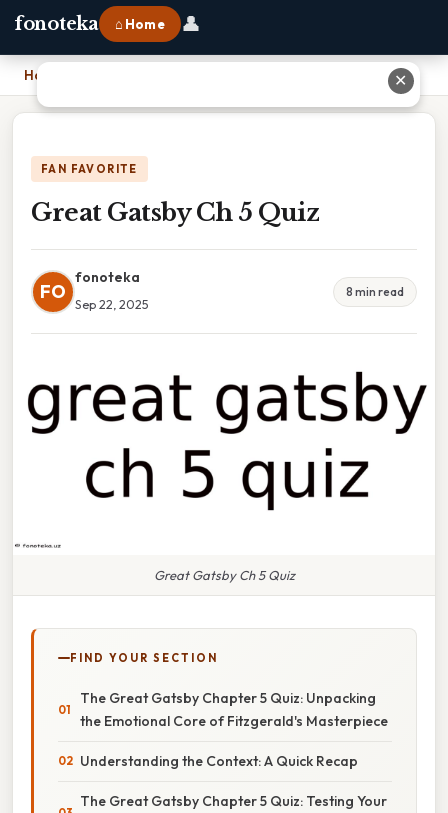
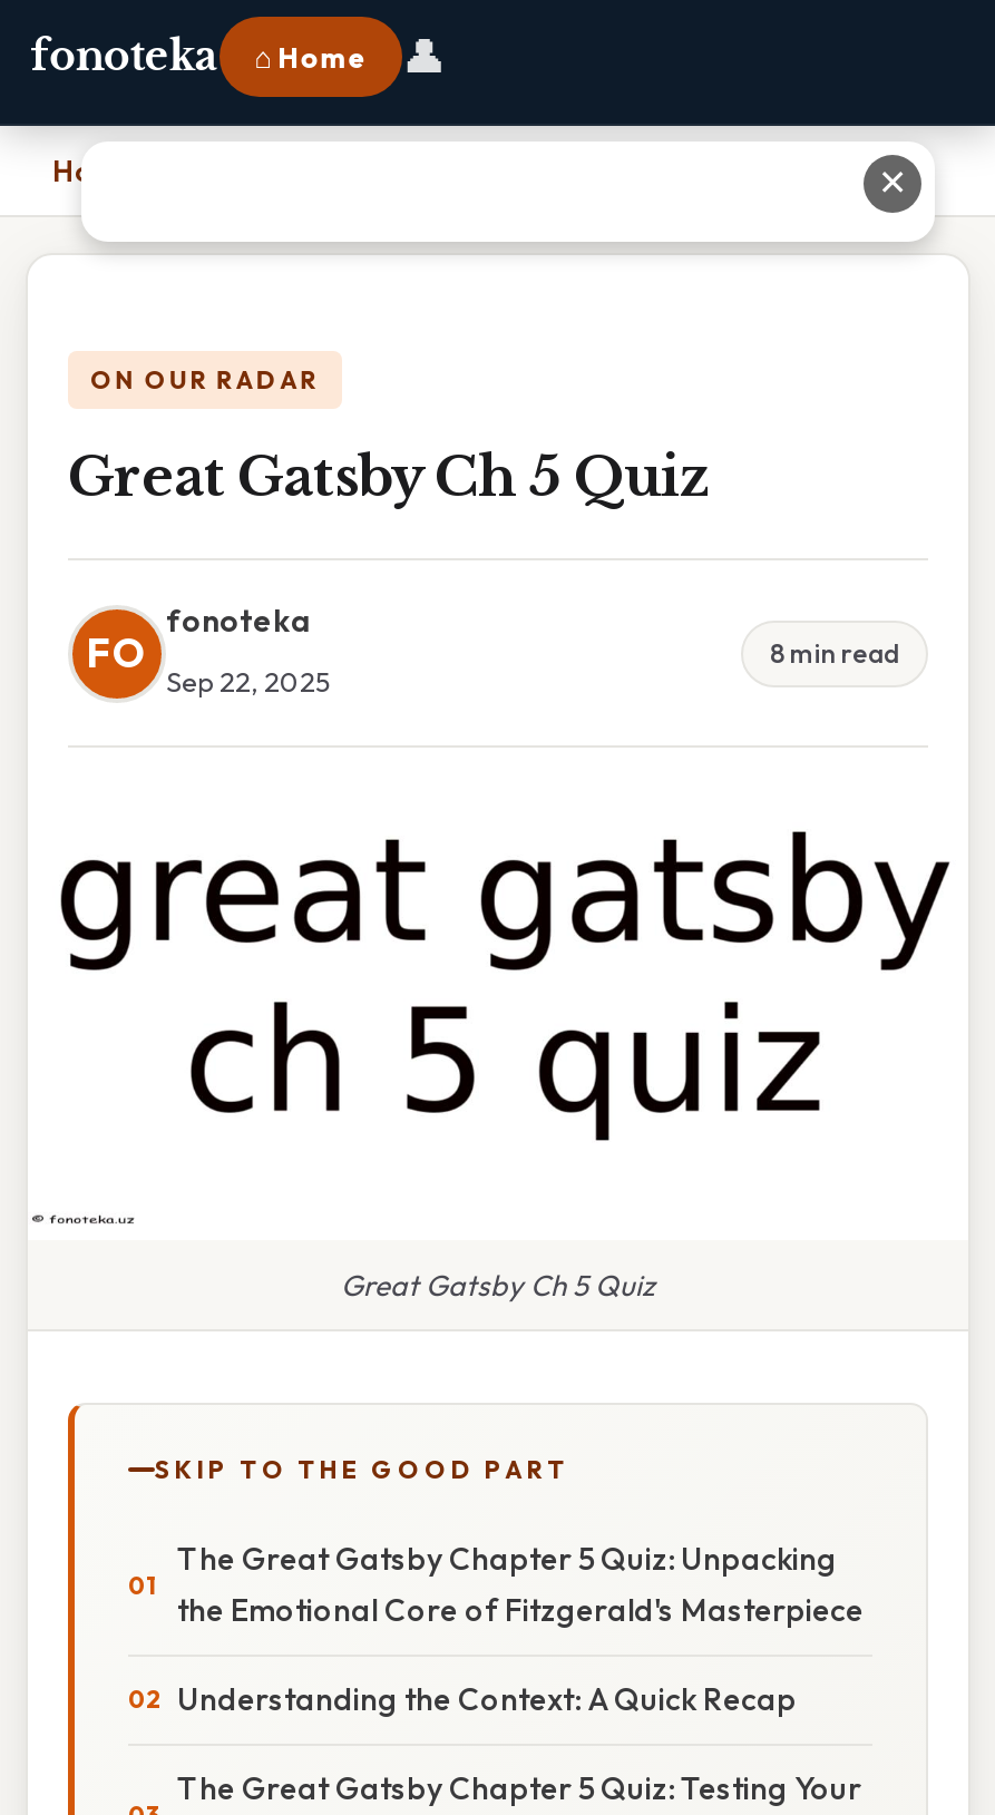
[41,162,138,176] FAN FAVORITE -> [90,364,319,396] ON OUR RADAR
[70,651,218,665] FIND YOUR SECTION -> [155,1454,569,1485] SKIP TO THE GOOD PART

